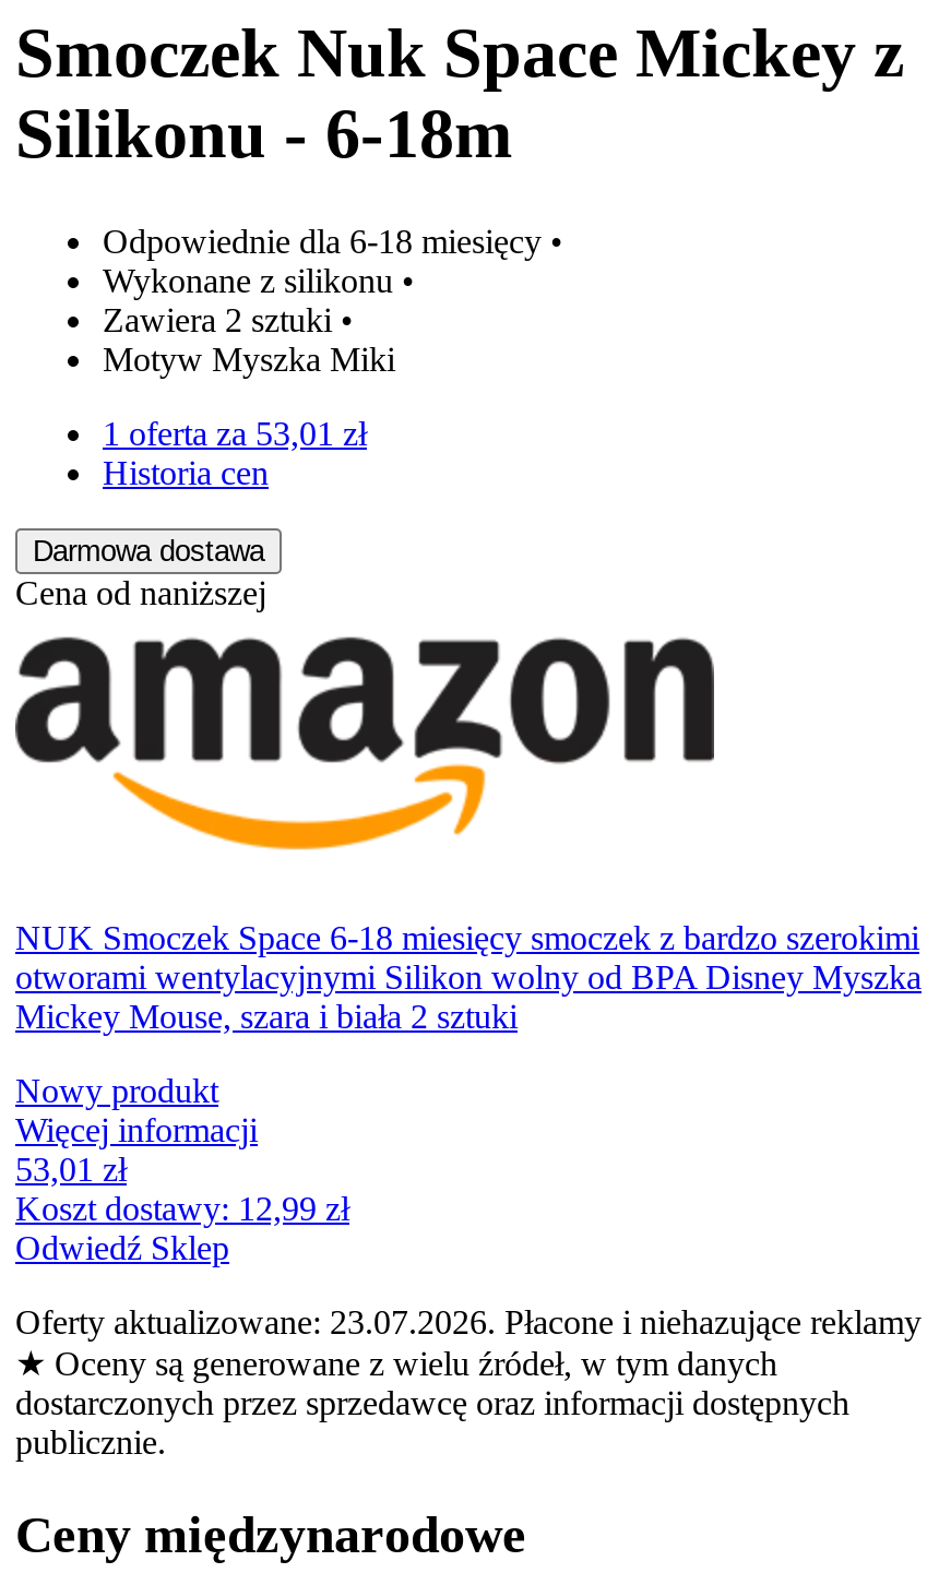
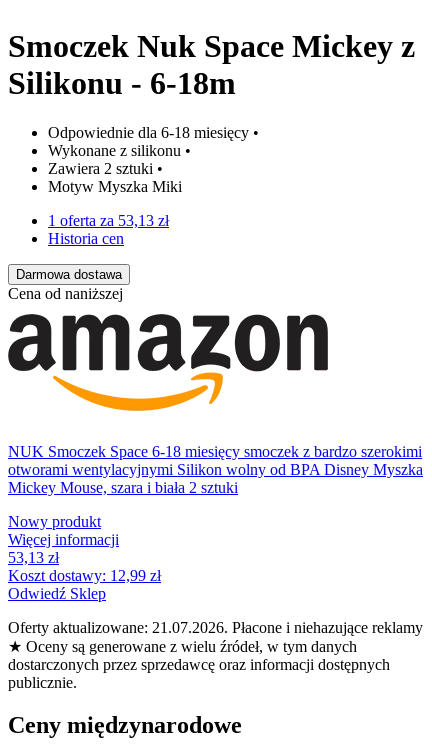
[103,415,367,452] 1 oferta za 53,01 zł -> [48,212,169,229] 1 oferta za 53,13 zł
[15,1150,127,1187] 53,01 zł -> [8,549,59,566] 53,13 zł
[15,1303,922,1340] Oferty aktualizowane: 23.07.2026. Płacone i niehazujące reklamy -> [8,619,423,636] Oferty aktualizowane: 21.07.2026. Płacone i niehazujące reklamy

